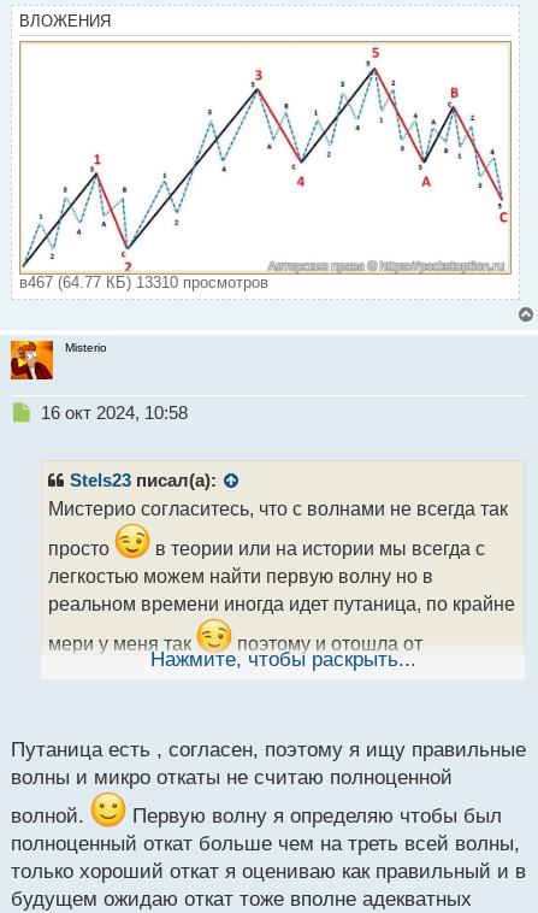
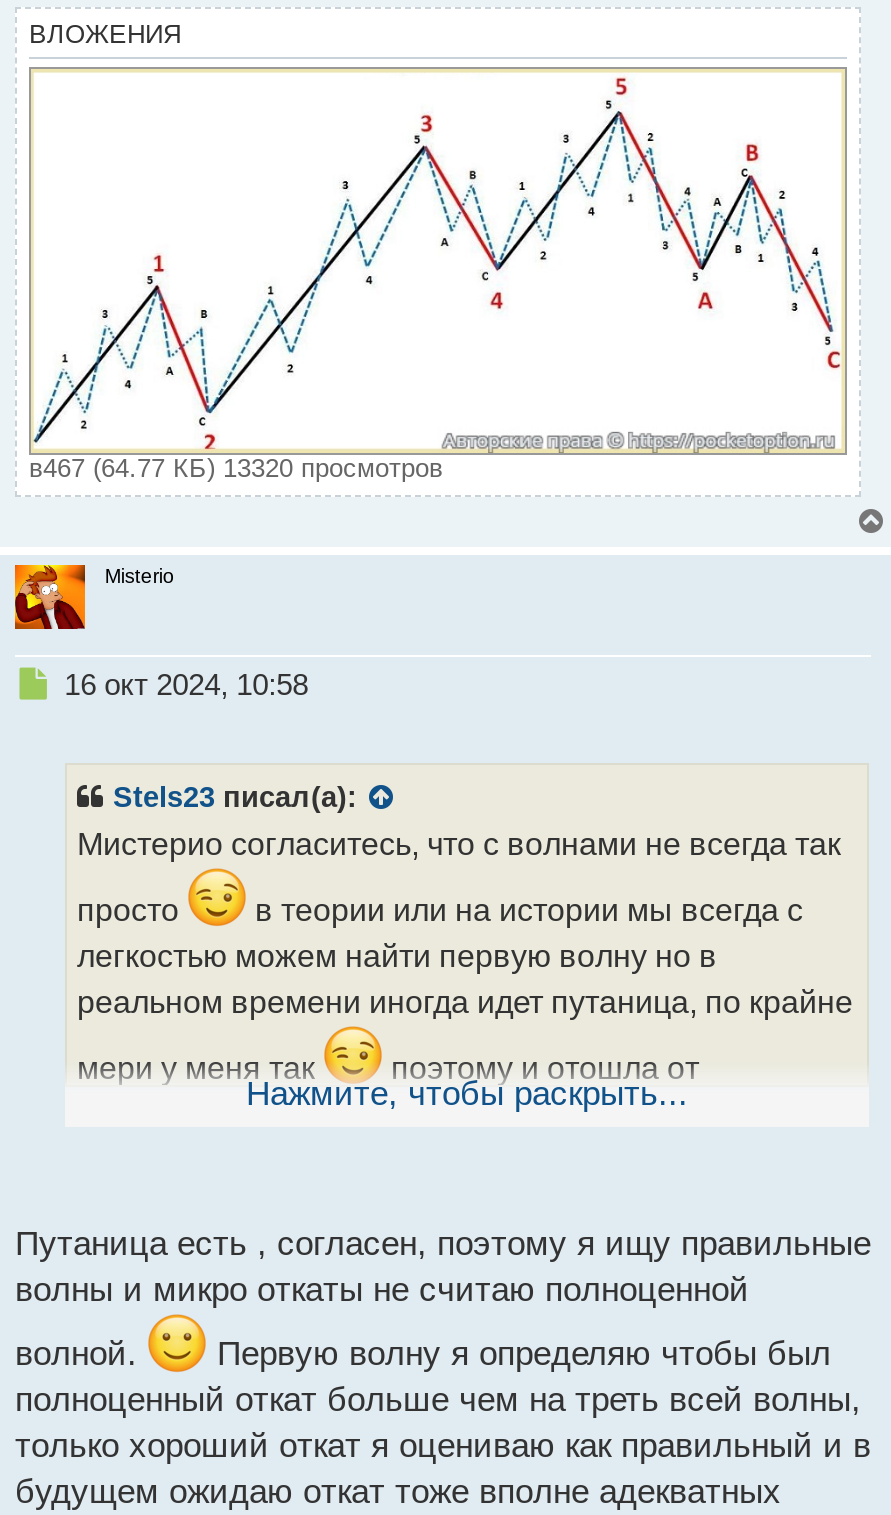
[19,273,268,291] в467 (64.77 КБ) 13310 просмотров -> [29,452,443,482] в467 (64.77 КБ) 13320 просмотров

